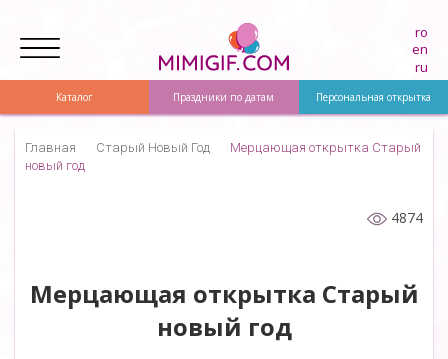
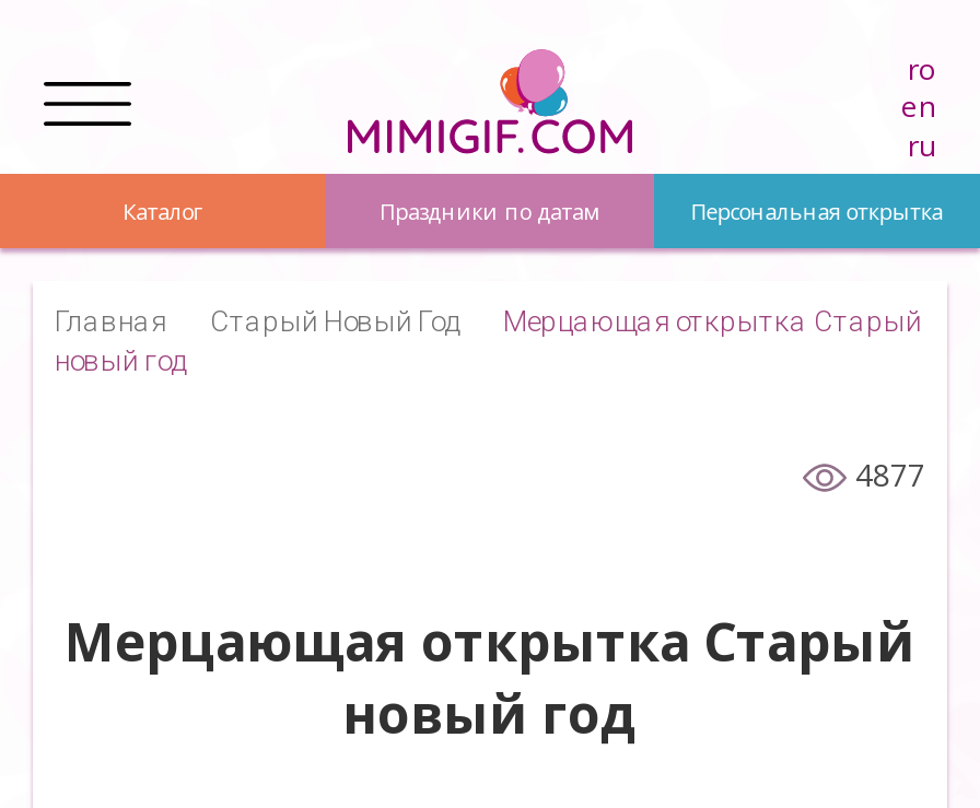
[387,208,423,227] 4874 -> [847,454,925,495] 4877

